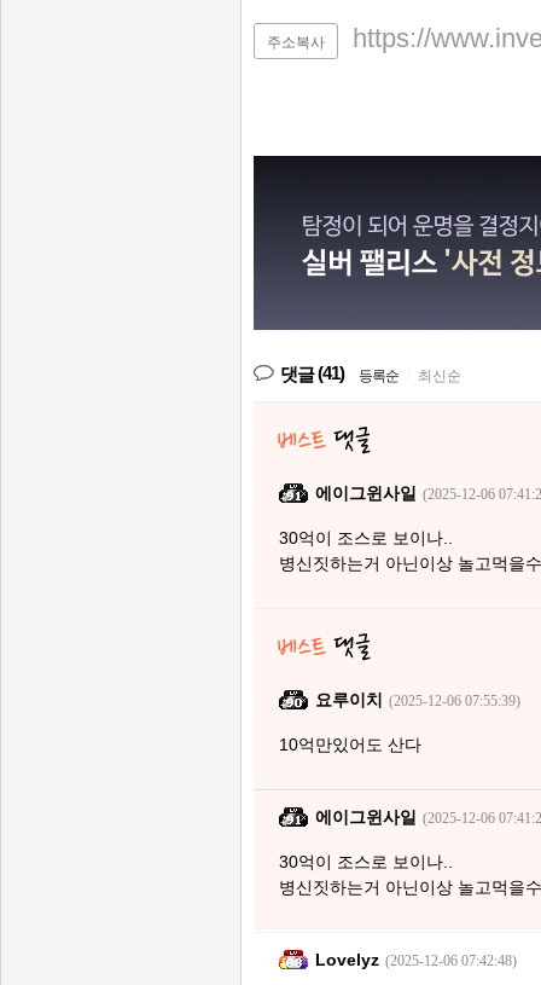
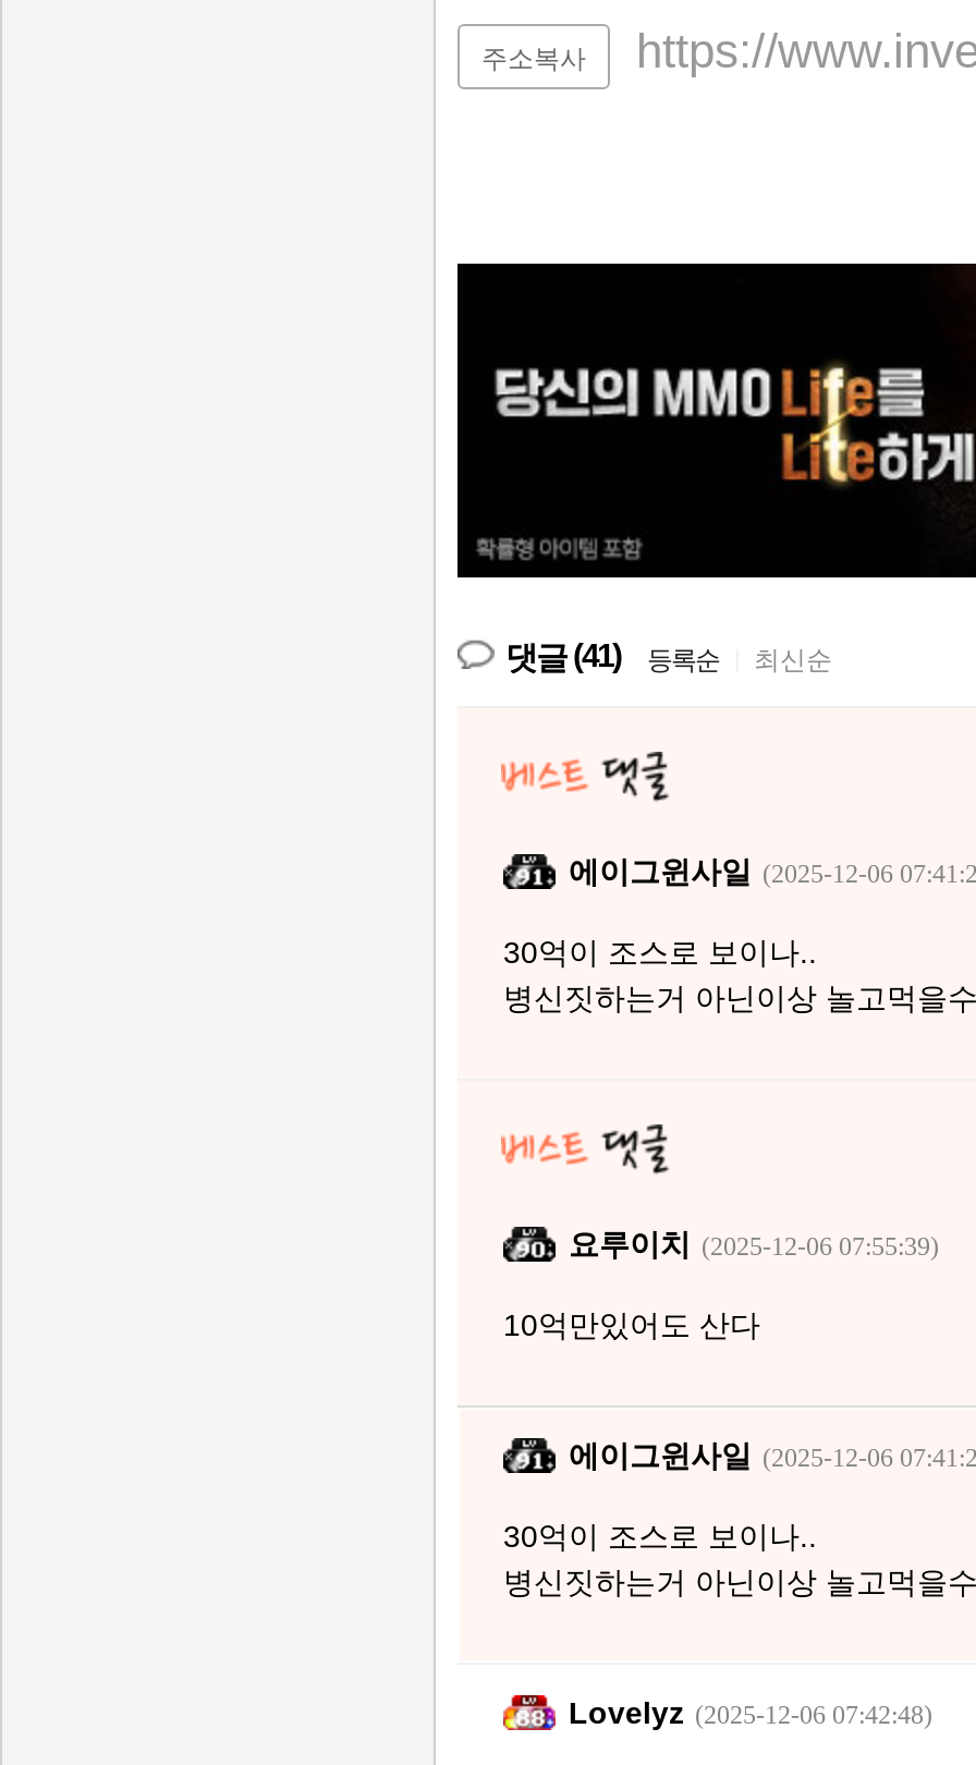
[252,157,537,331] [image] -> [455,270,969,580] [image]

